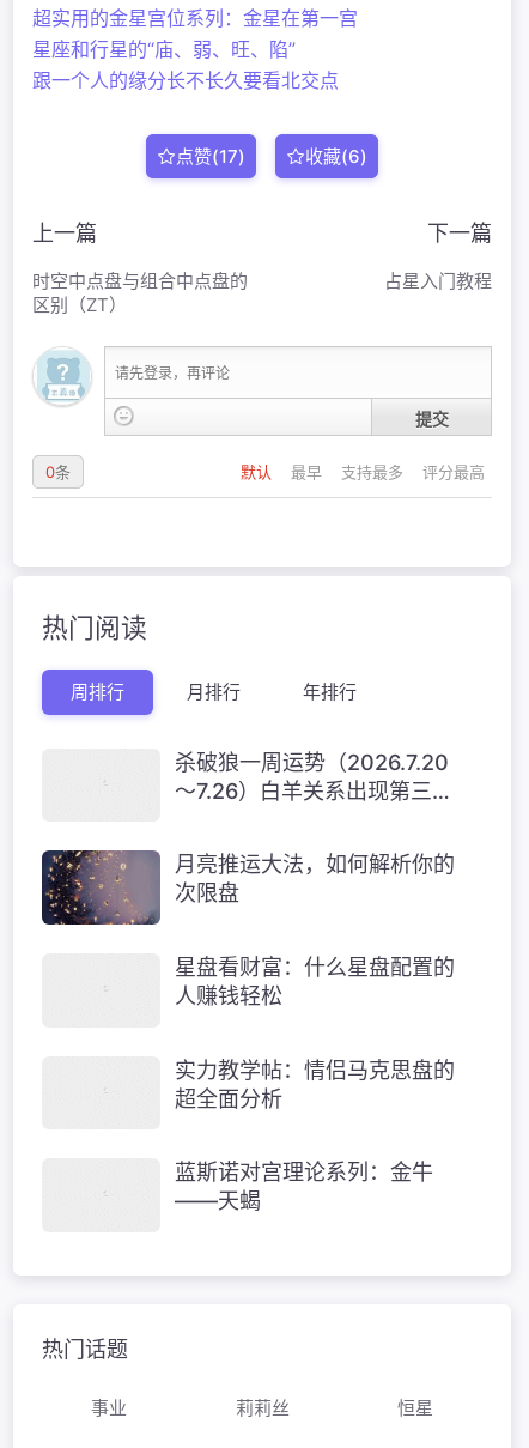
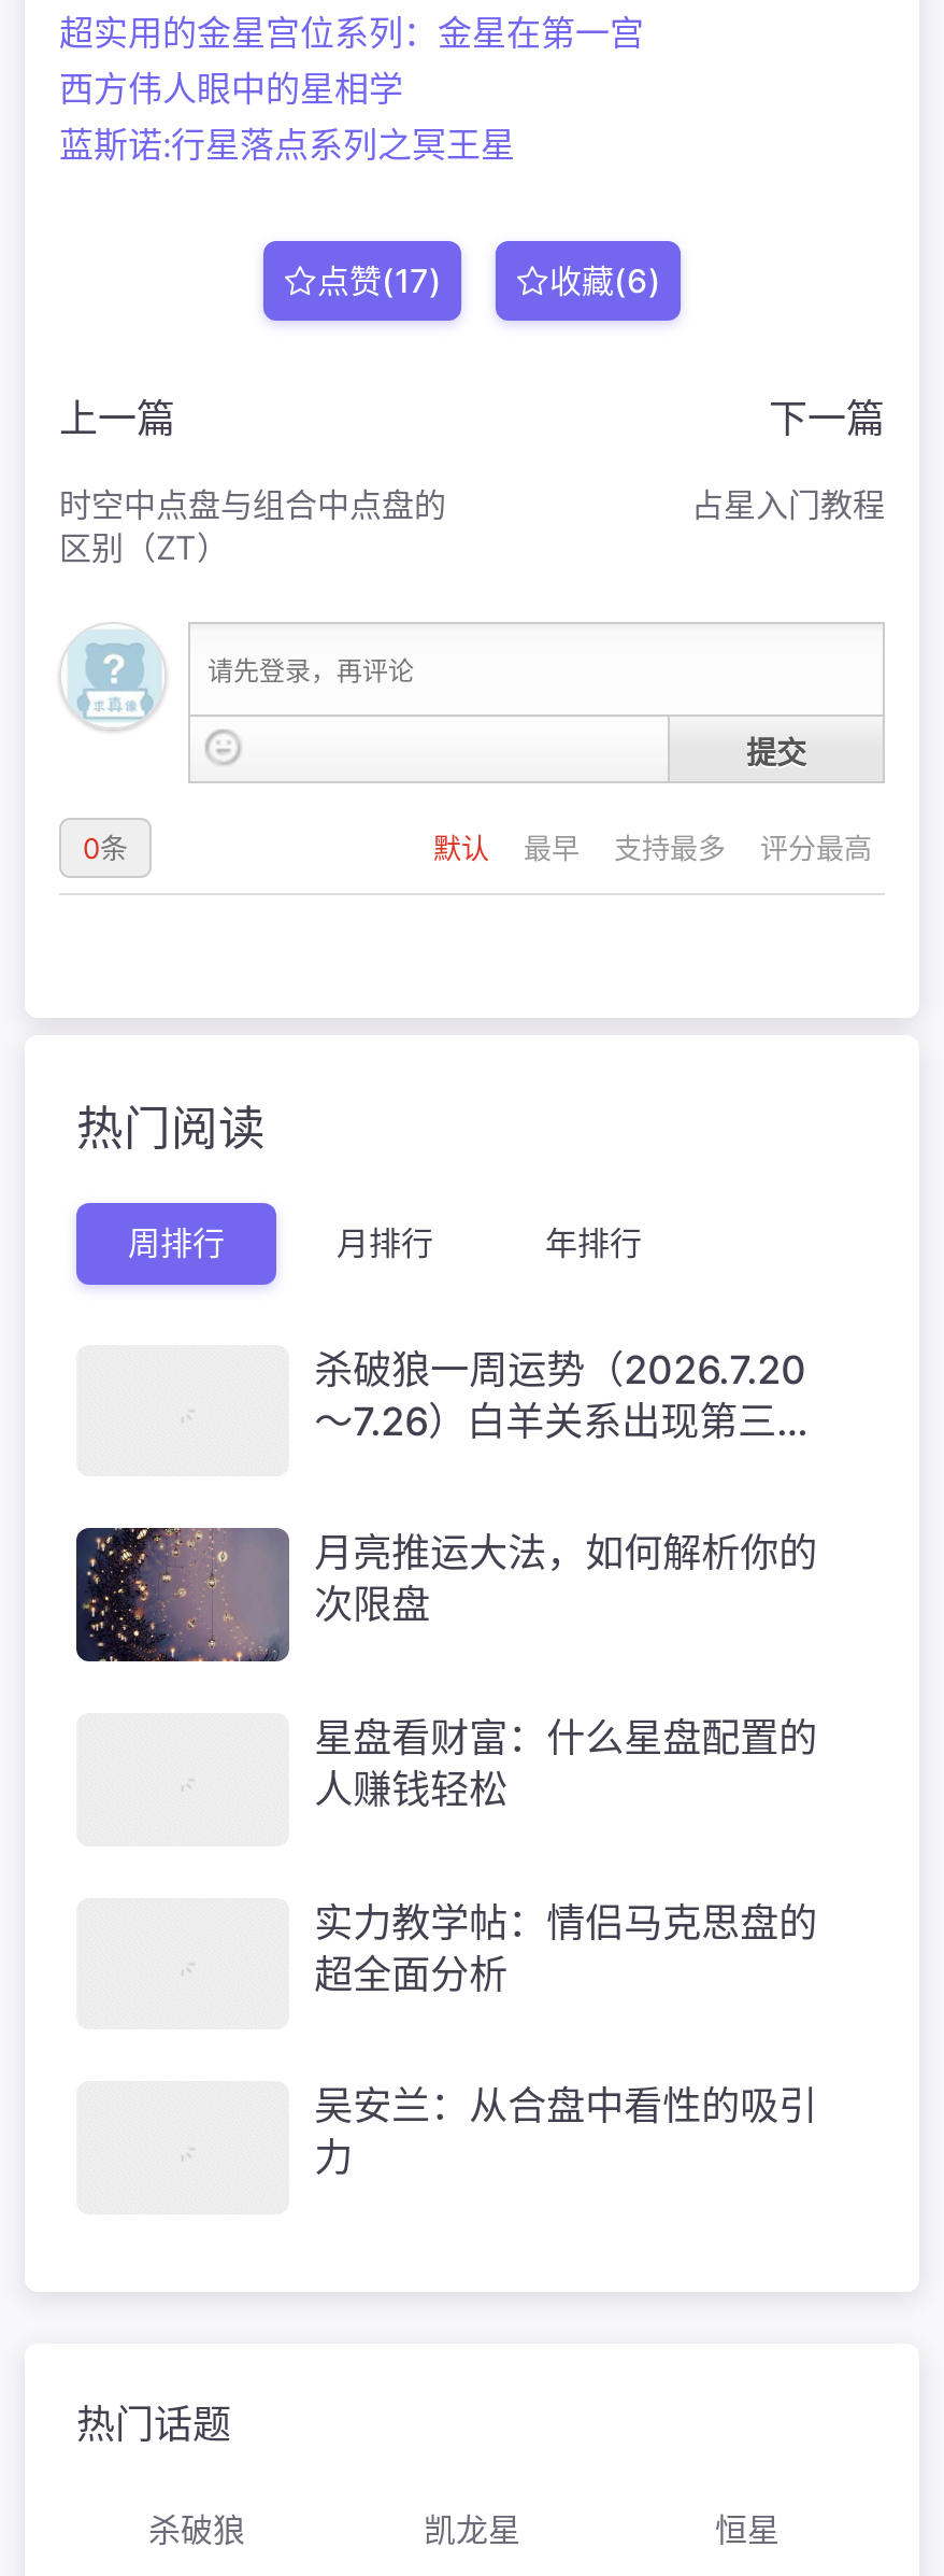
[32,37,339,92] 星座和行星的“庙、弱、旺、陷” | 跟一个人的缘分长不长久要看北交点 -> [59,67,515,166] 西方伟人眼中的星相学 | 蓝斯诺:行星落点系列之冥王星
[174,1160,433,1214] 蓝斯诺对宫理论系列：金牛 | ——天蝎 -> [314,2084,818,2181] 吴安兰：从合盘中看性的吸引 | 力
[91,1396,289,1419] 事业 | 莉莉丝 -> [148,2509,520,2550] 杀破狼 | 凯龙星

